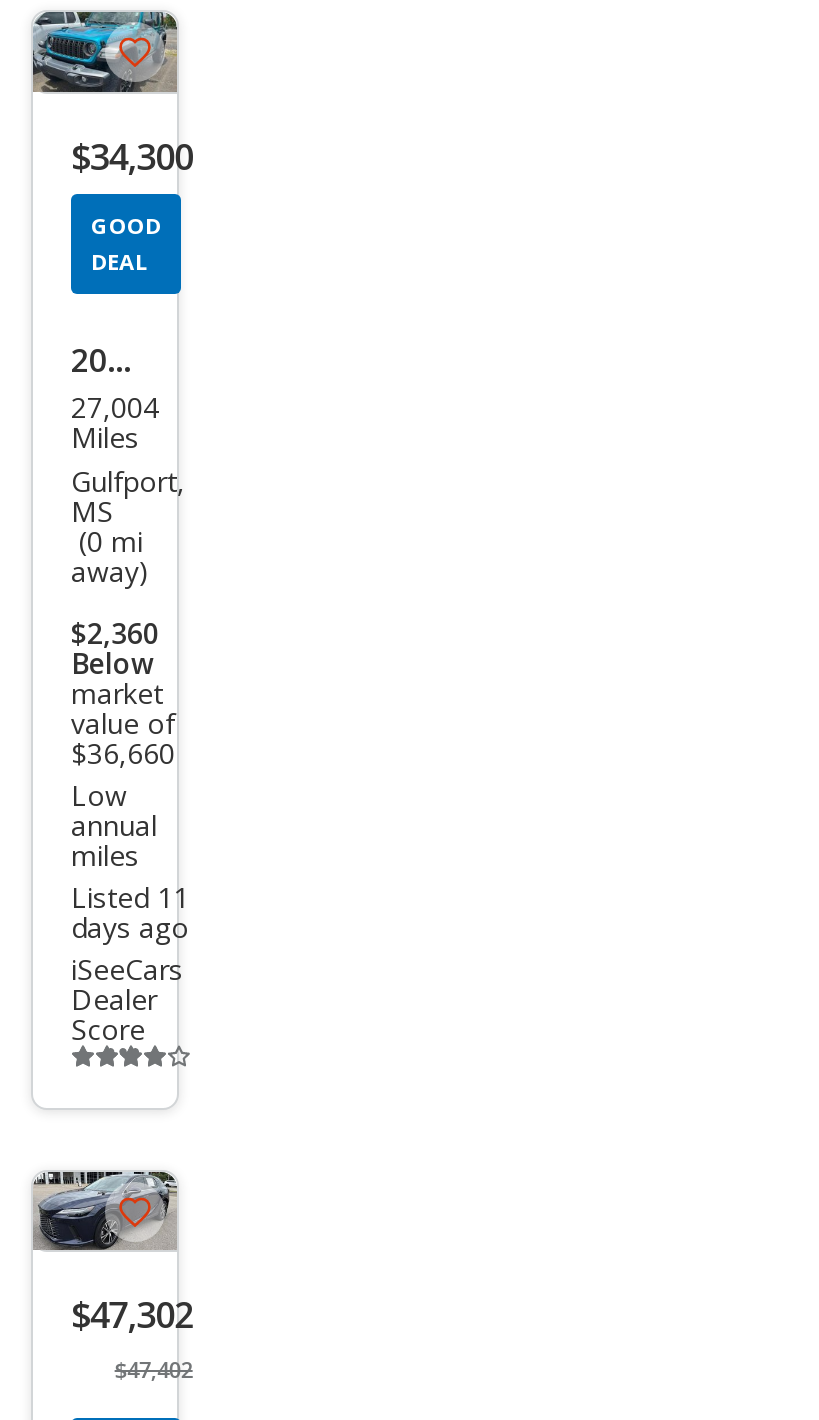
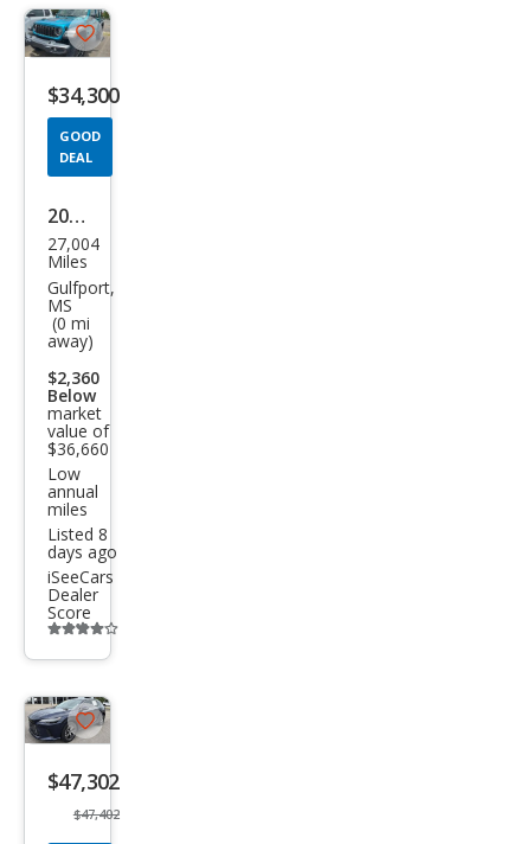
[71,878,189,916] Listed 11 -> [47,523,108,545] Listed 8

